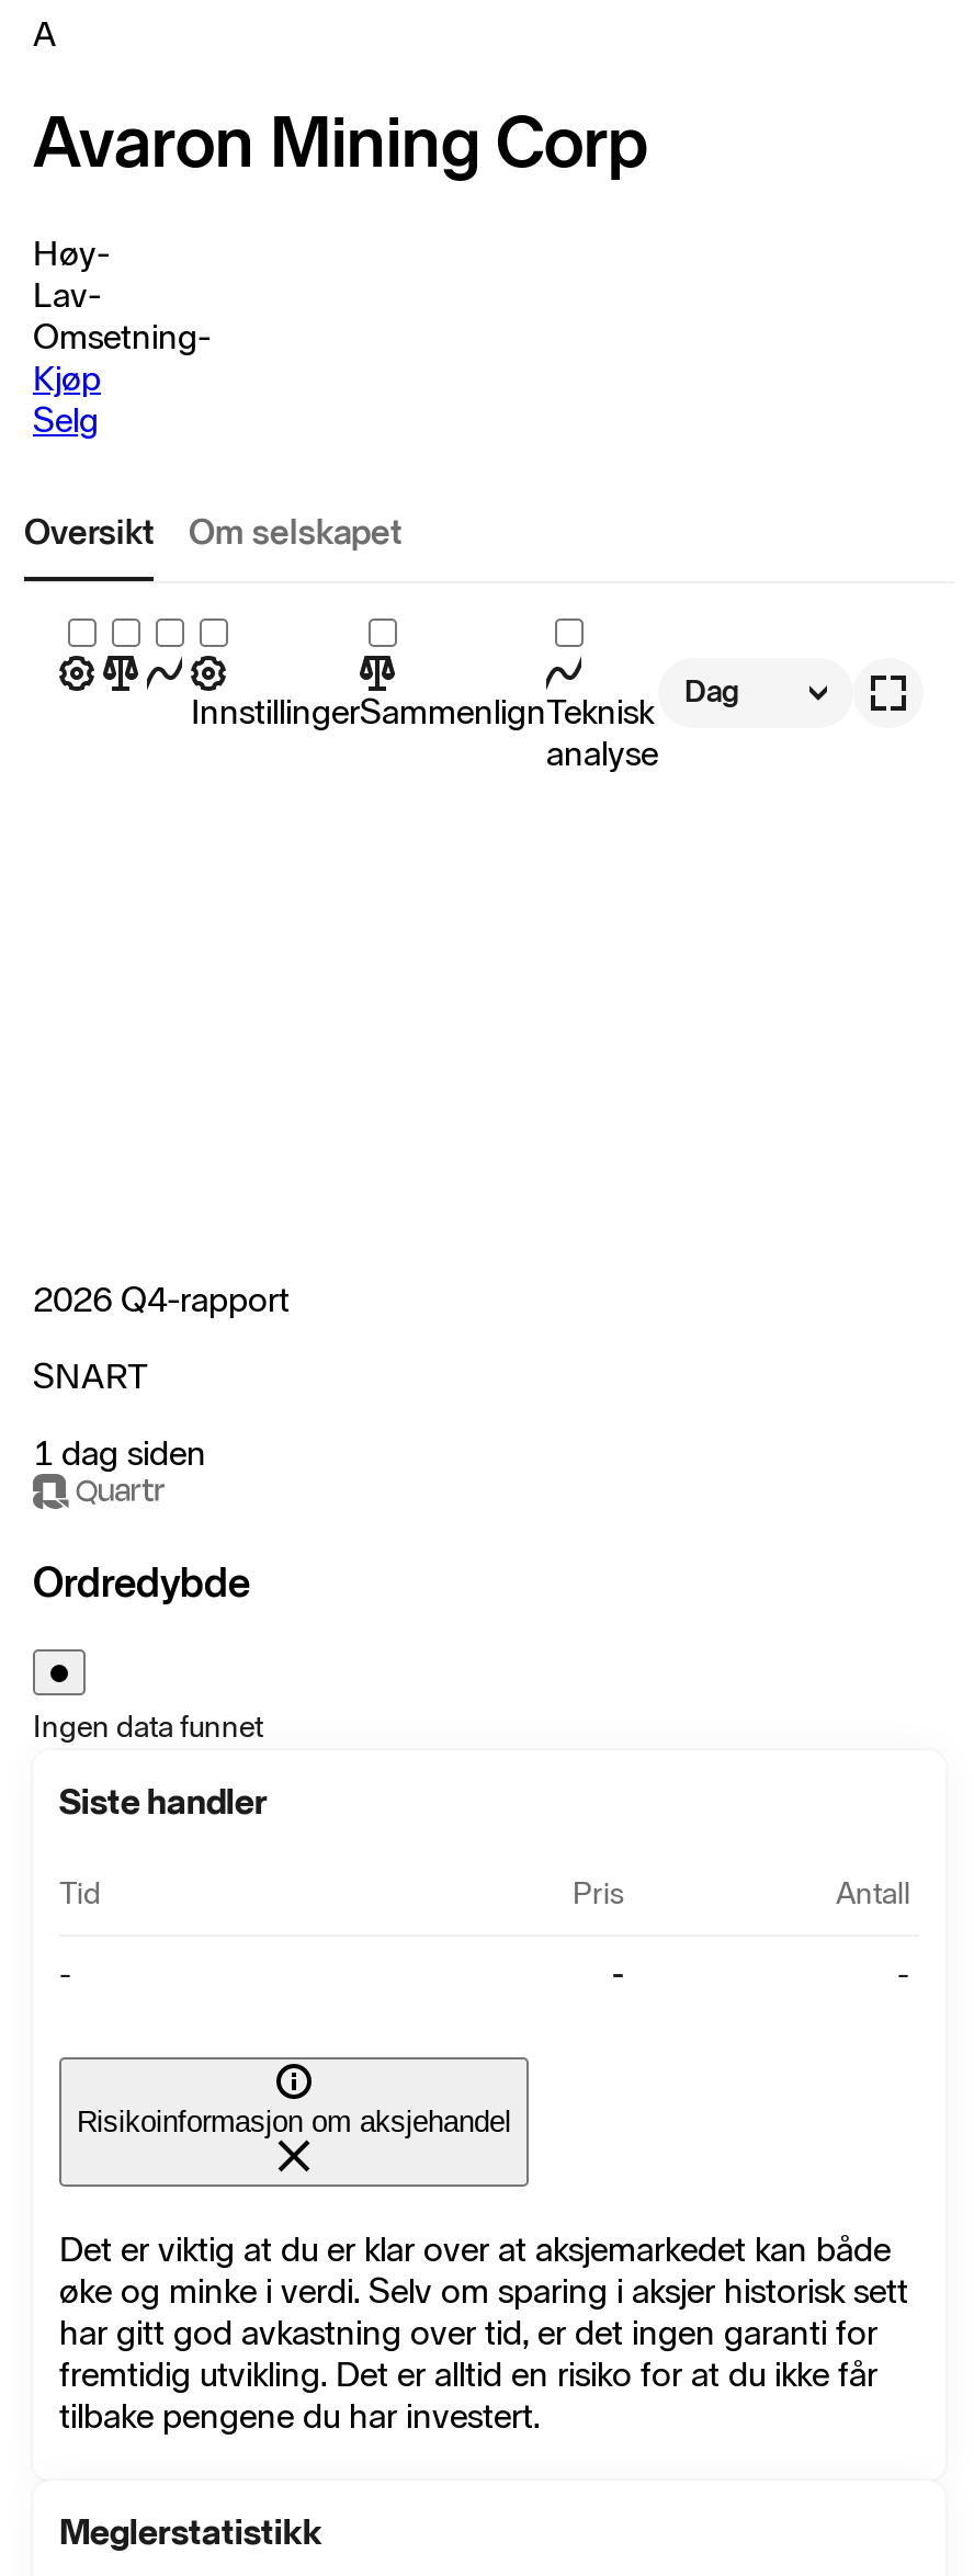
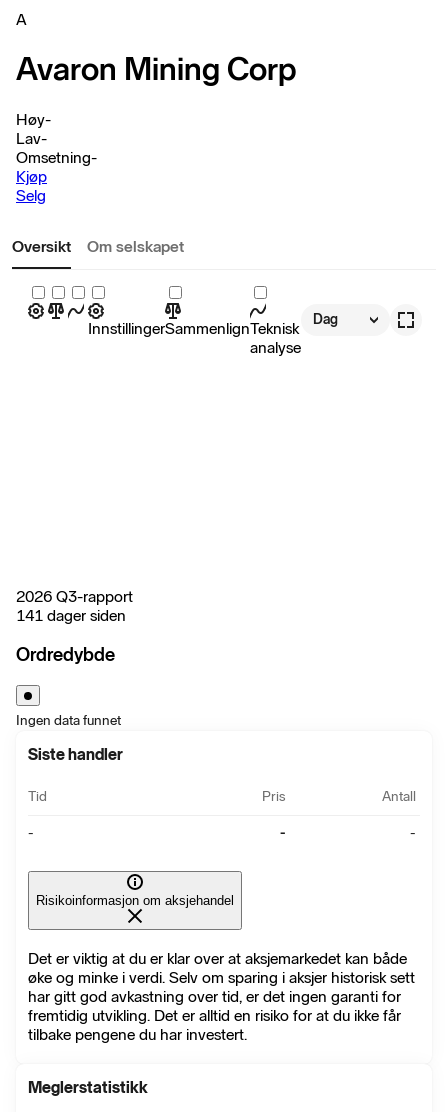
[33,1278,290,1473] 2026 Q4-rapport | SNART | 1 dag siden -> [16,587,133,625] 2026 Q3-rapport | 141 dager siden

